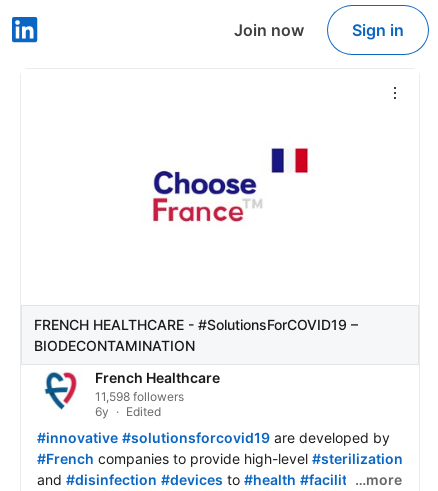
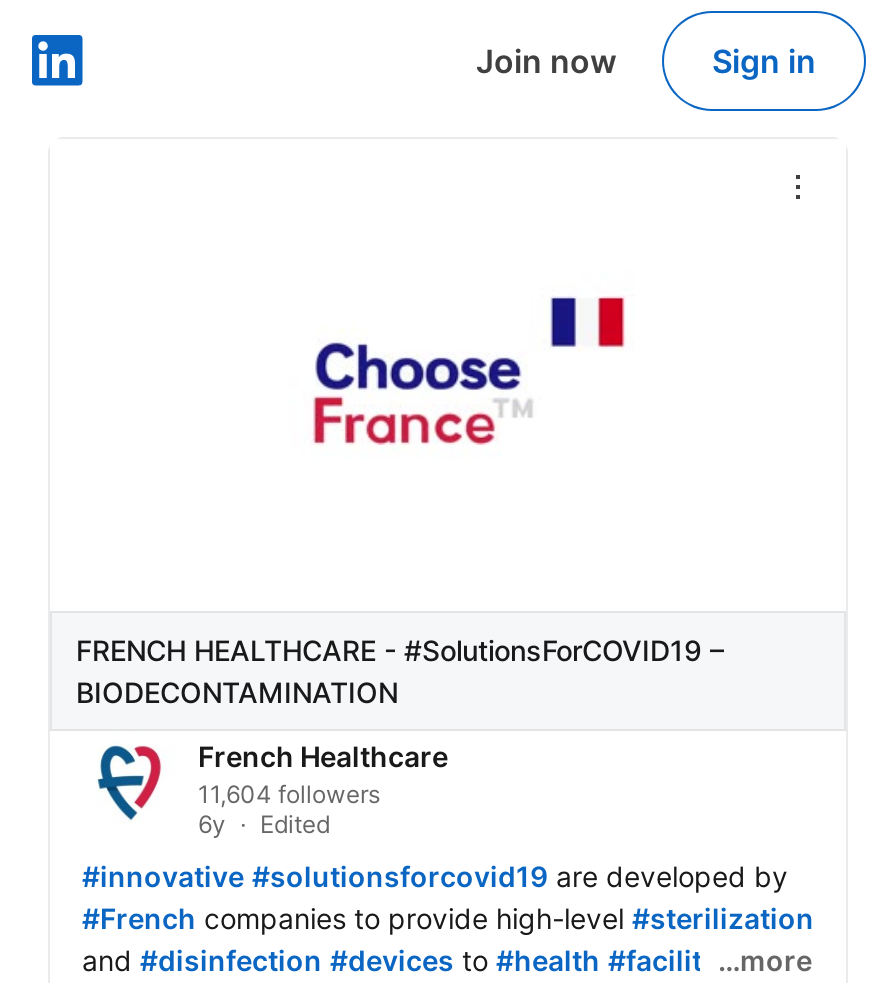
[95,389,184,404] 11,598 followers -> [198,779,380,809] 11,604 followers

